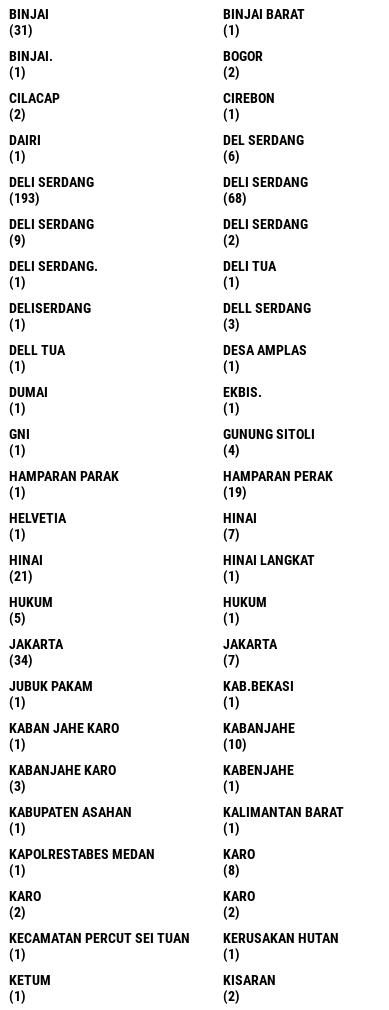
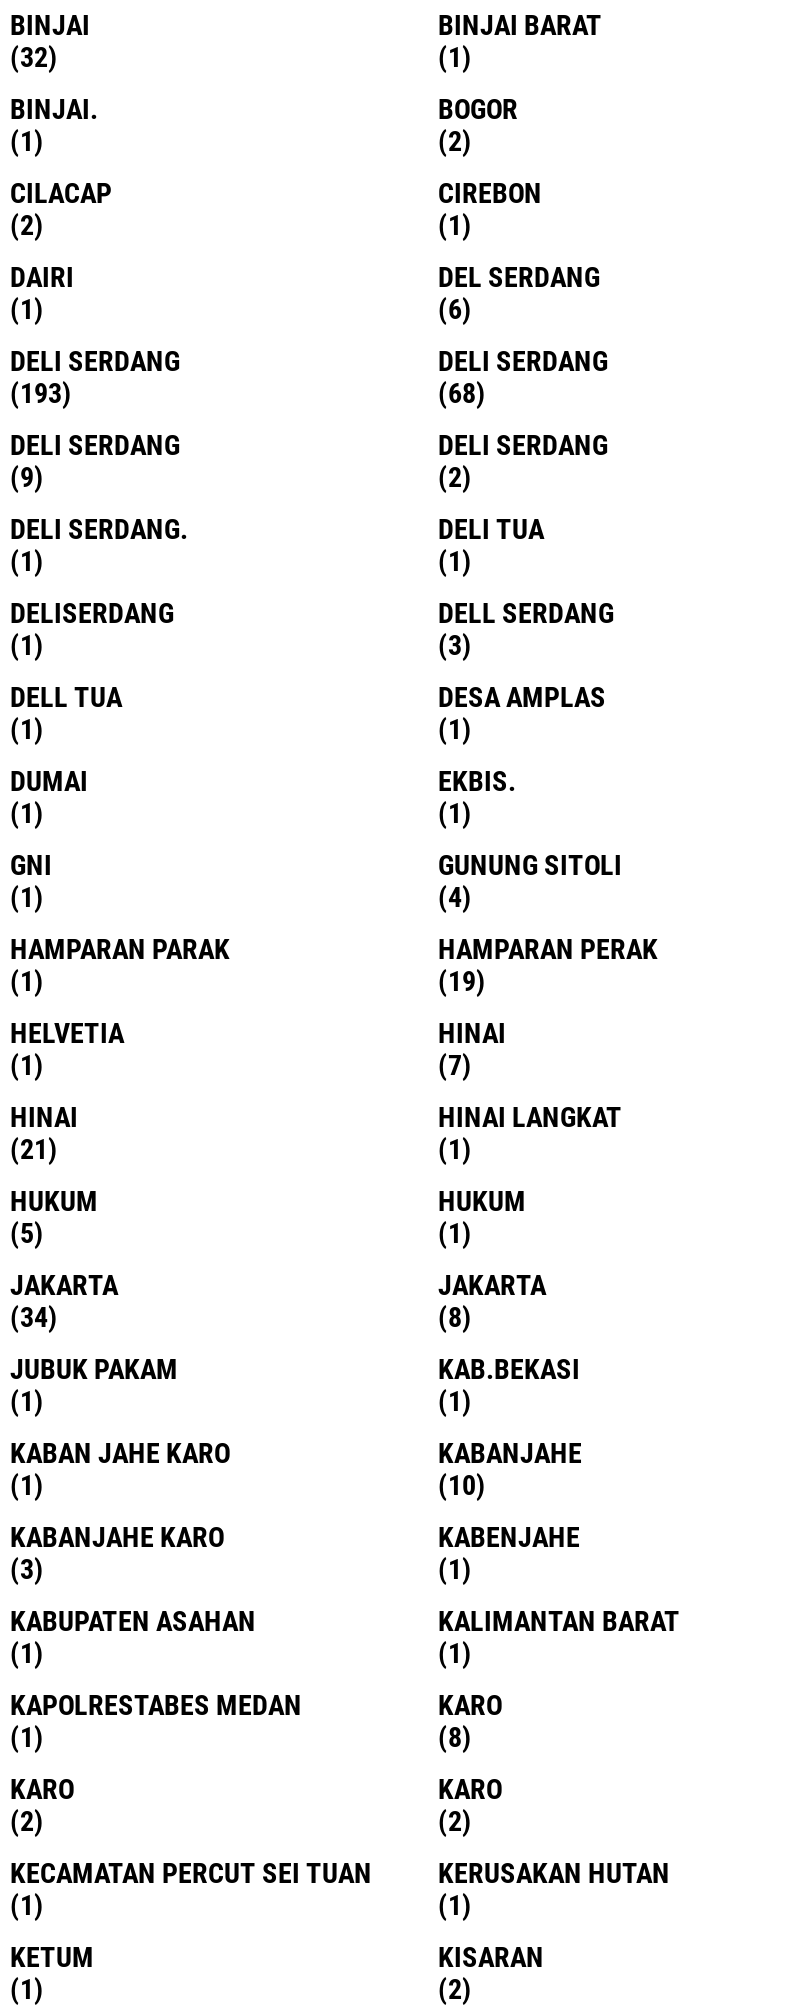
[9,22,33,38] (31) -> [10,41,58,73] (32)
[223,652,240,668] (7) -> [438,1301,472,1333] (8)

